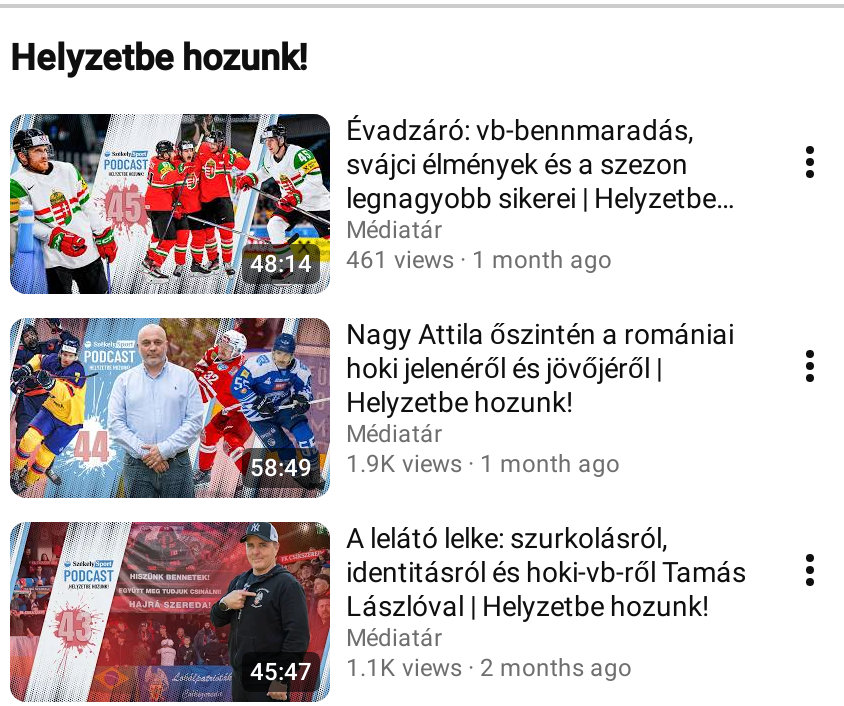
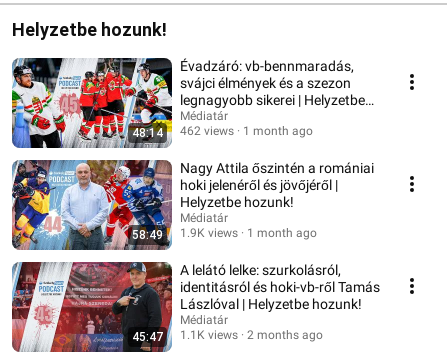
[250,246,612,278] 48:14 461 views 1 month ago -> [132,124,313,140] 48:14 462 views 1 month ago

